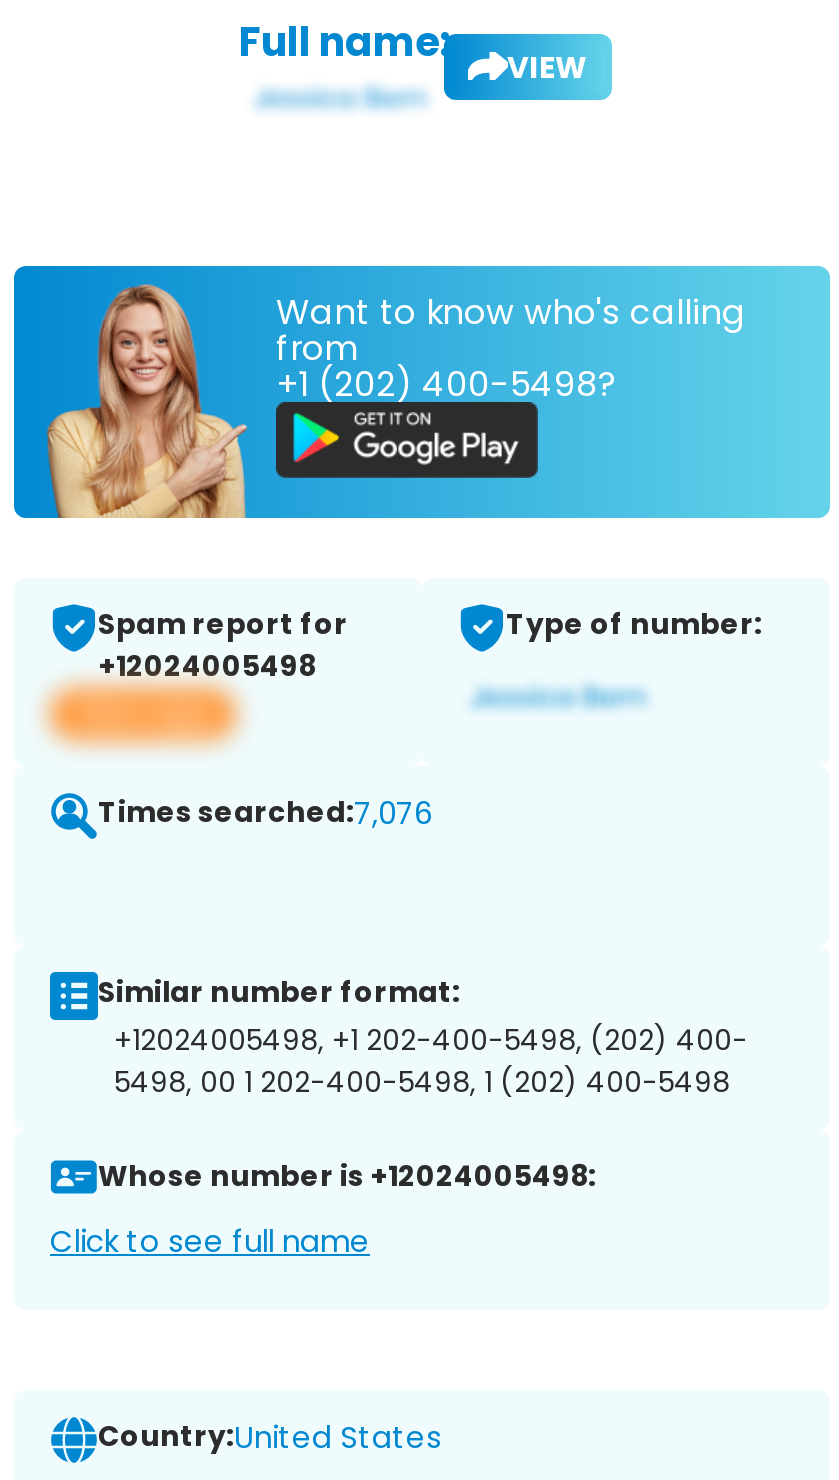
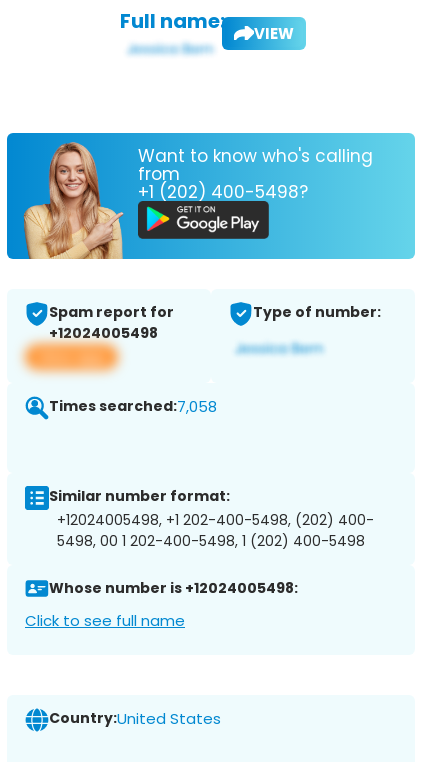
[98,792,432,834] Times searched:7,076 -> [49,396,217,417] Times searched:7,058

